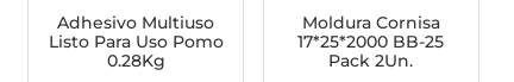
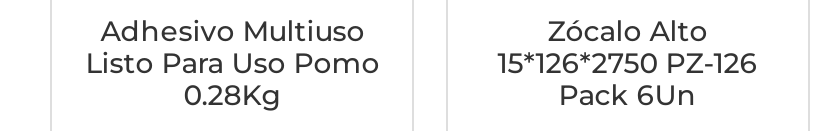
[298,12,444,71] Moldura Cornisa | 17*25*2000 BB-25 | Pack 2Un. -> [498,13,758,113] Zócalo Alto | 15*126*2750 PZ-126 | Pack 6Un

